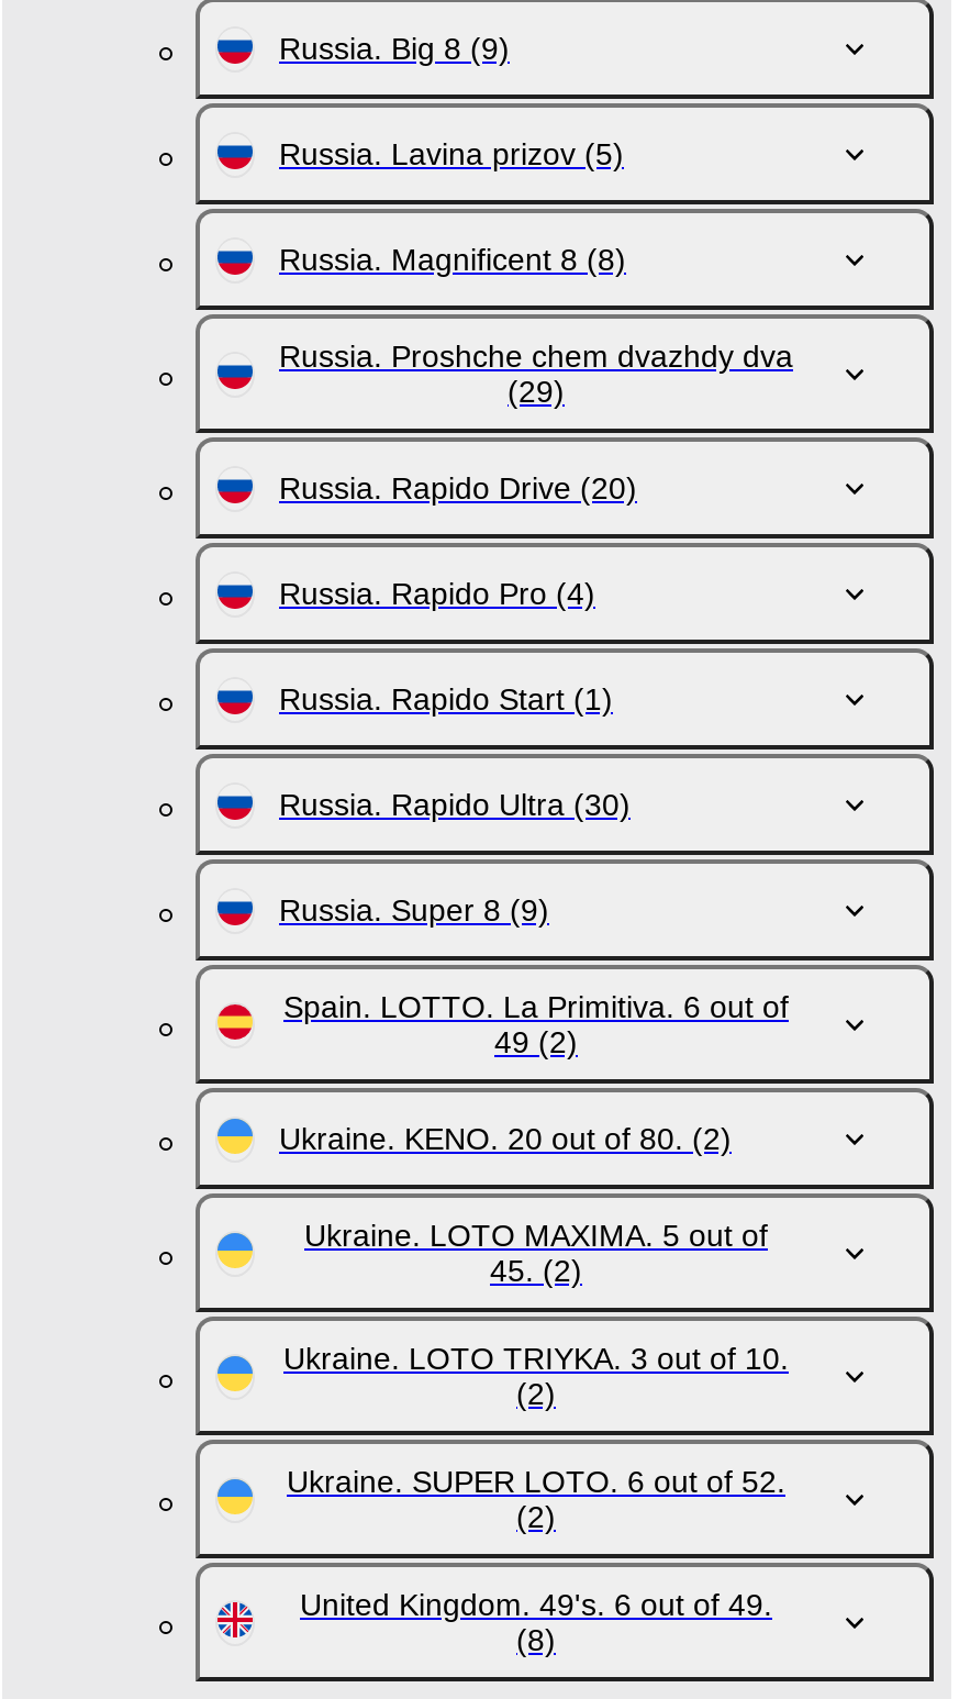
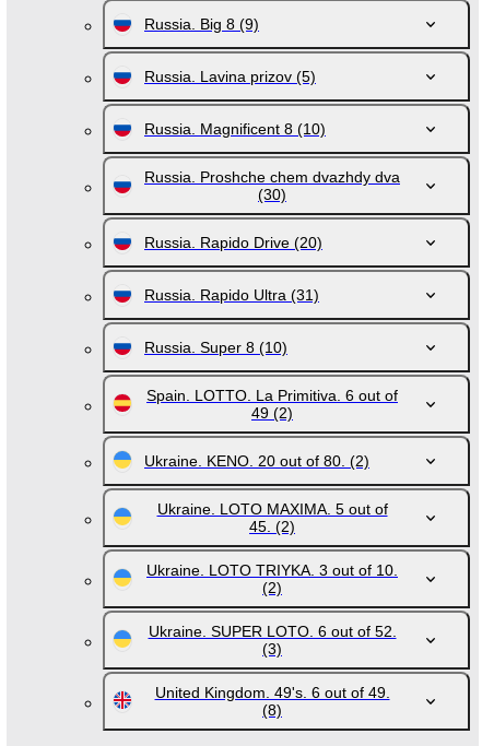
[279,242,626,277] Russia. Magnificent 8 (8) -> [144,120,326,138] Russia. Magnificent 8 (10)
[508,374,565,409] (29) -> [258,186,286,203] (30)
[279,576,631,928] Russia. Rapido Pro (4) | Russia. Rapido Start (1) | Russia. Rapido Ultra (30) | Russia. Super 8 (9) -> [144,286,319,356] Russia. Rapido Ultra (31) | Russia. Super 8 (10)
[516,1499,556,1534] (2) -> [262,640,282,658] (3)

